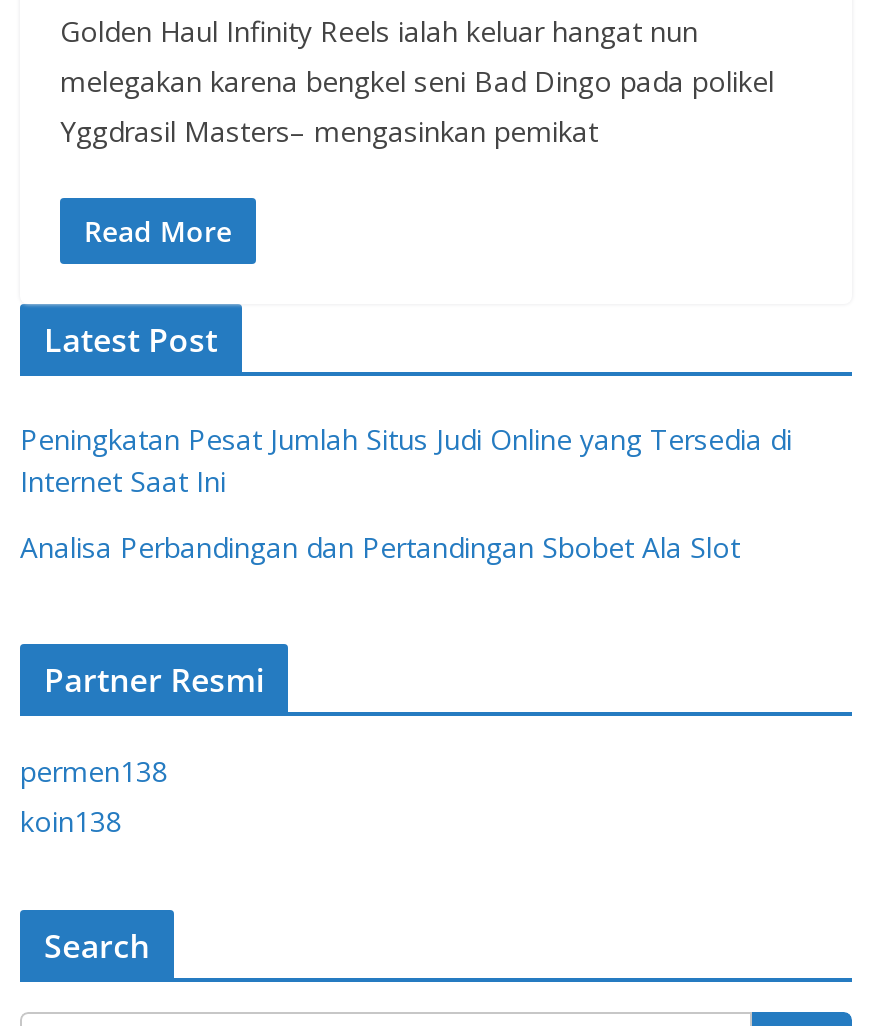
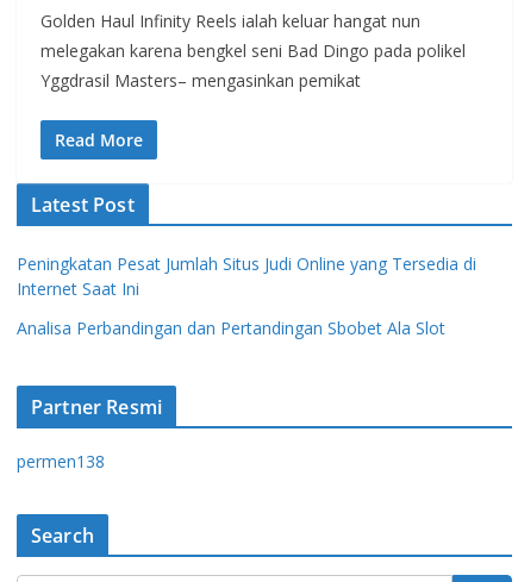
[20,802,122,840] koin138 -> none

